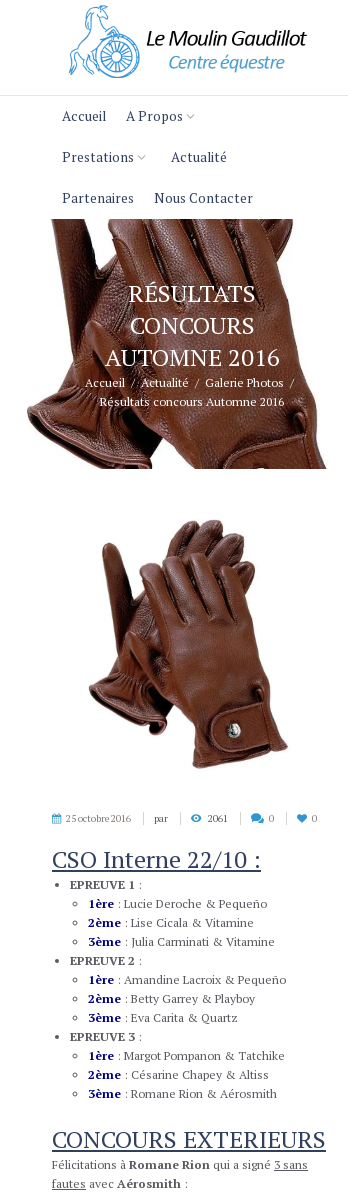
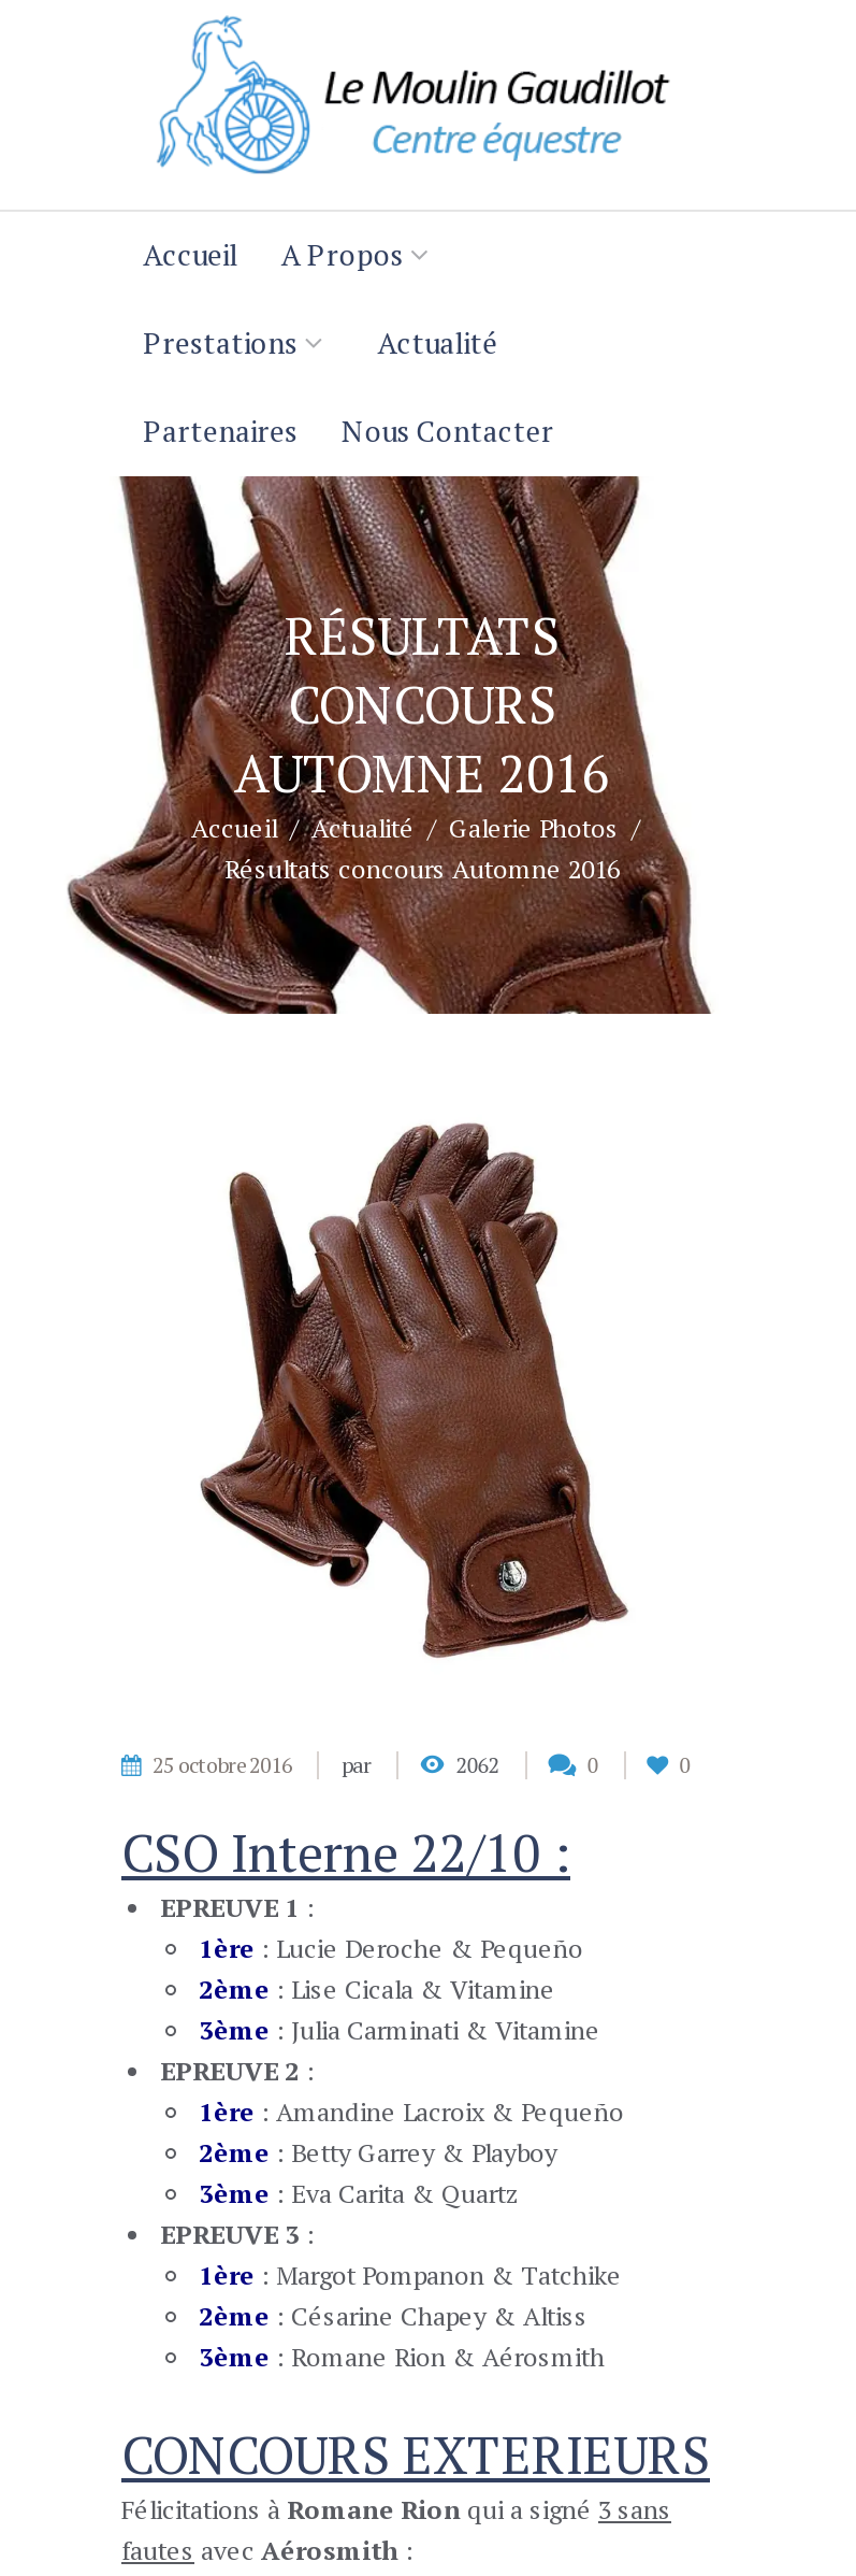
[208,812,228,825] 2061 -> [456,1752,499,1780] 2062

